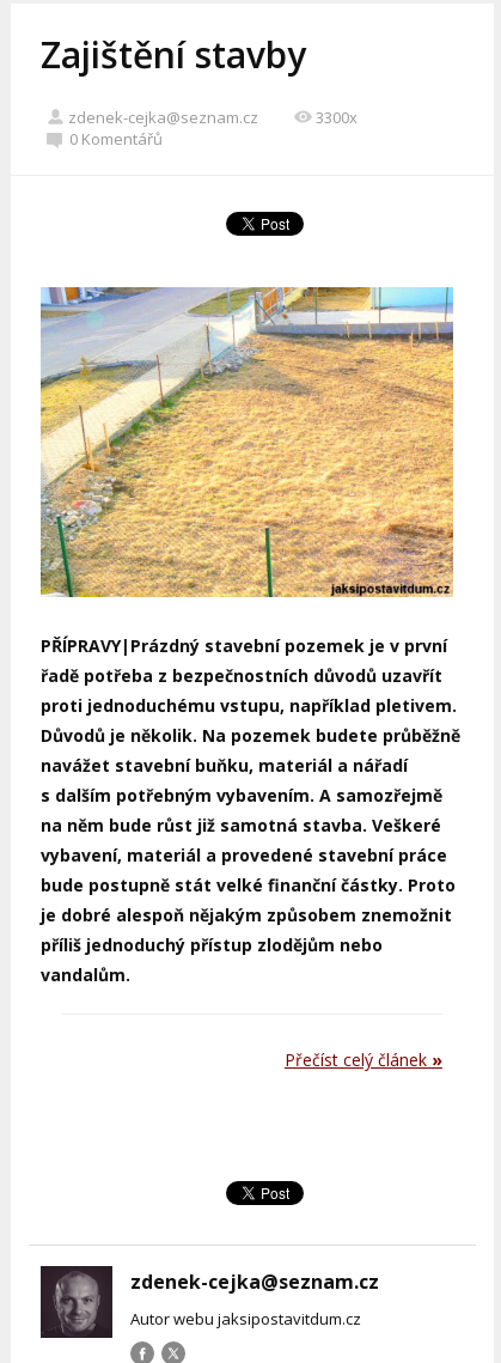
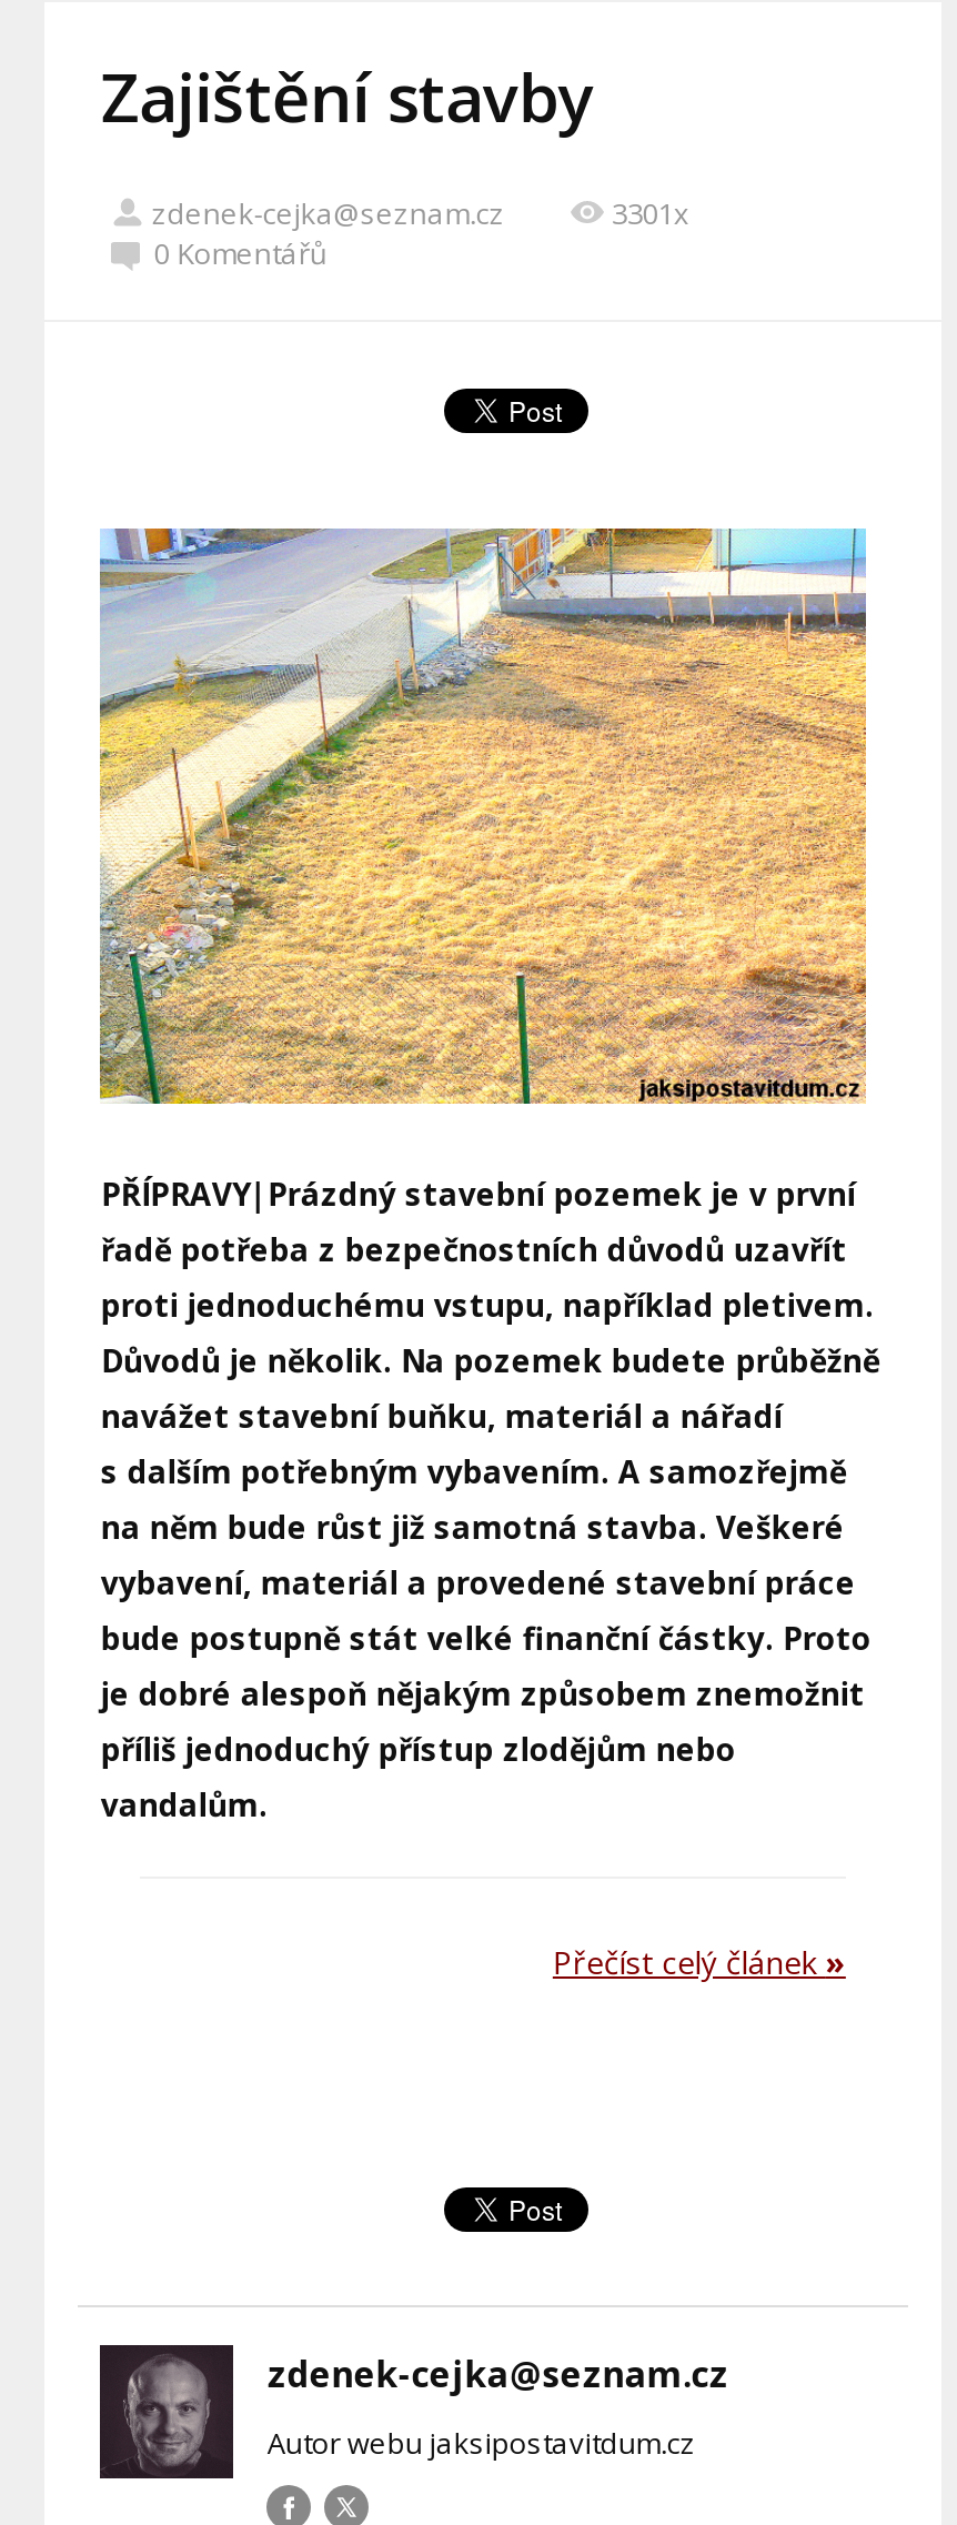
[316,107,358,129] 3300x -> [612,194,689,234] 3301x

